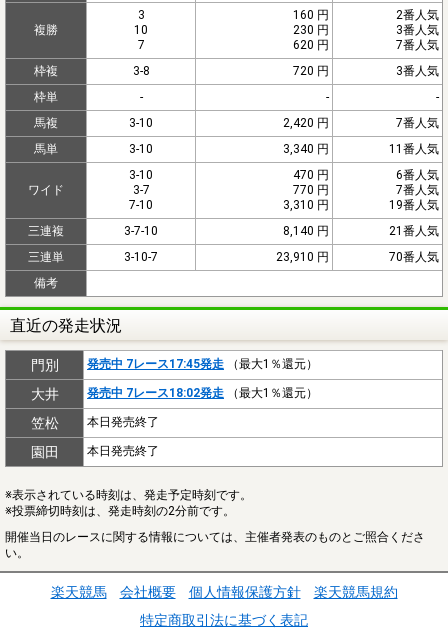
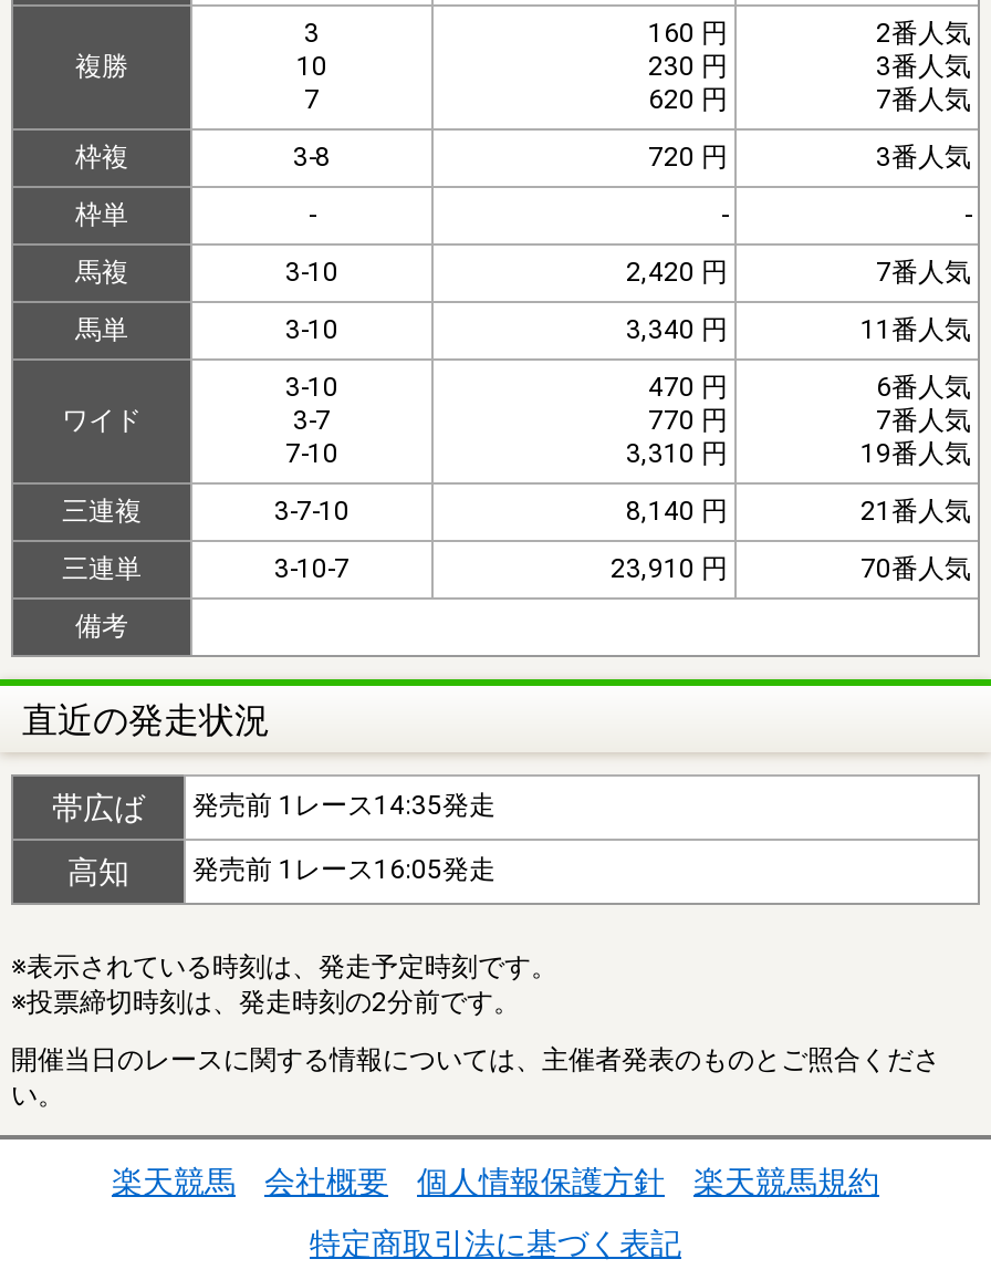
[30,357,318,460] 門別 | 発売中 7レース17:45発走（最大1％還元） | 大井 | 発売中 7レース18:02発走（最大1％還元） | 笠松 | 本日発売終了 | 園田 | 本日発売終了 -> [52,789,496,889] 帯広ば | 発売前 1レース14:35発走 | 高知 | 発売前 1レース16:05発走

